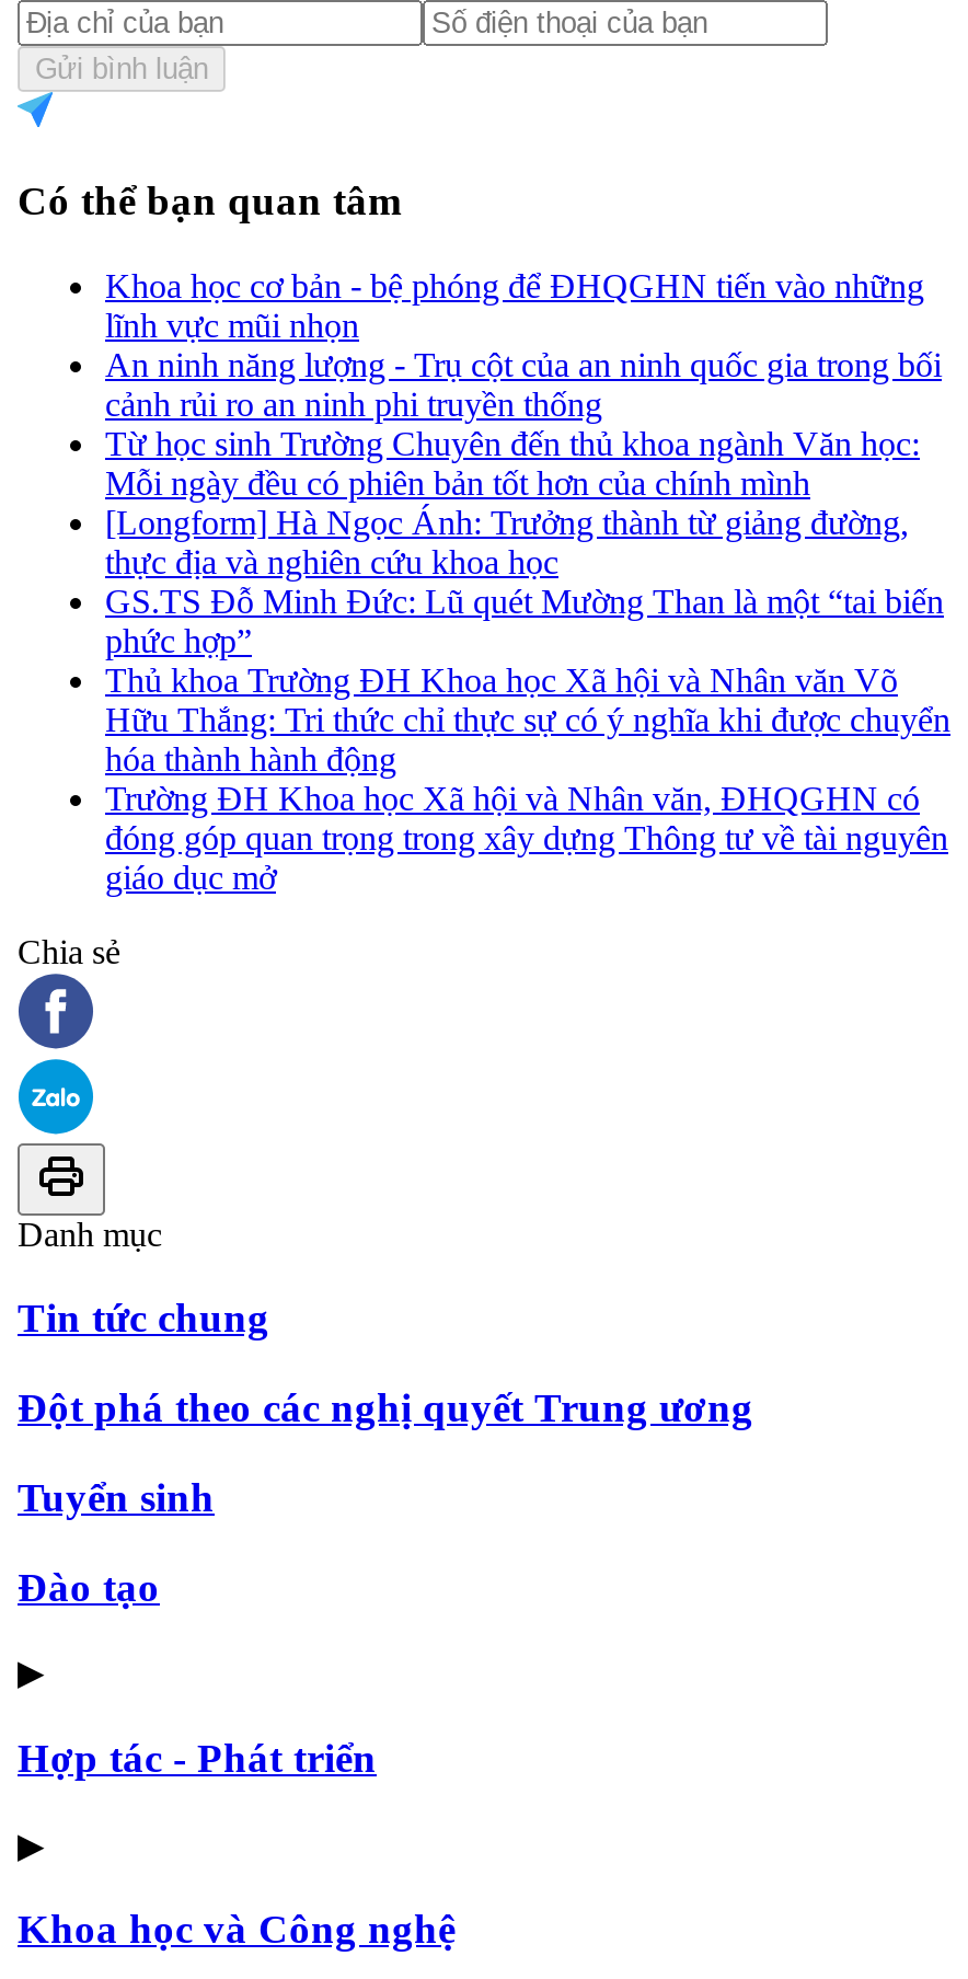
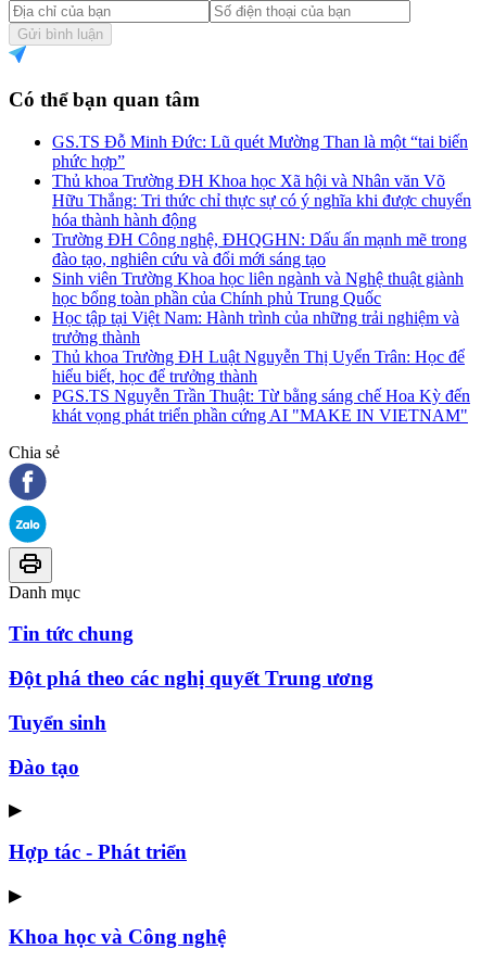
[105,266,942,580] Khoa học cơ bản - bệ phóng để ĐHQGHN tiến vào những | lĩnh vực mũi nhọn | An ninh năng lượng - Trụ cột của an ninh quốc gia trong bối | cảnh rủi ro an ninh phi truyền thống | Từ học sinh Trường Chuyên đến thủ khoa ngành Văn học: | Mỗi ngày đều có phiên bản tốt hơn của chính mình | [Longform] Hà Ngọc Ánh: Trưởng thành từ giảng đường, | thực địa và nghiên cứu khoa học -> none
moved [105,582,950,777] -> [52,132,471,229]: GS.TS Đỗ Minh Đức: Lũ quét Mường Than là một “tai biến | phức hợp” | Thủ khoa Trường ĐH Khoa học Xã hội và Nhân văn Võ | Hữu Thắng: Tri thức chỉ thực sự có ý nghĩa khi được chuyển | hóa thành hành động
[105,779,948,895] Trường ĐH Khoa học Xã hội và Nhân văn, ĐHQGHN có | đóng góp quan trọng trong xây dựng Thông tư về tài nguyên | giáo dục mở -> [52,230,470,424] Trường ĐH Công nghệ, ĐHQGHN: Dấu ấn mạnh mẽ trong | đào tạo, nghiên cứu và đổi mới sáng tạo | Sinh viên Trường Khoa học liên ngành và Nghệ thuật giành | học bổng toàn phần của Chính phủ Trung Quốc | Học tập tại Việt Nam: Hành trình của những trải nghiệm và | trưởng thành | Thủ khoa Trường ĐH Luật Nguyễn Thị Uyển Trân: Học để | hiểu biết, học để trưởng thành | PGS.TS Nguyễn Trần Thuật: Từ bằng sáng chế Hoa Kỳ đến | khát vọng phát triển phần cứng AI "MAKE IN VIETNAM"

